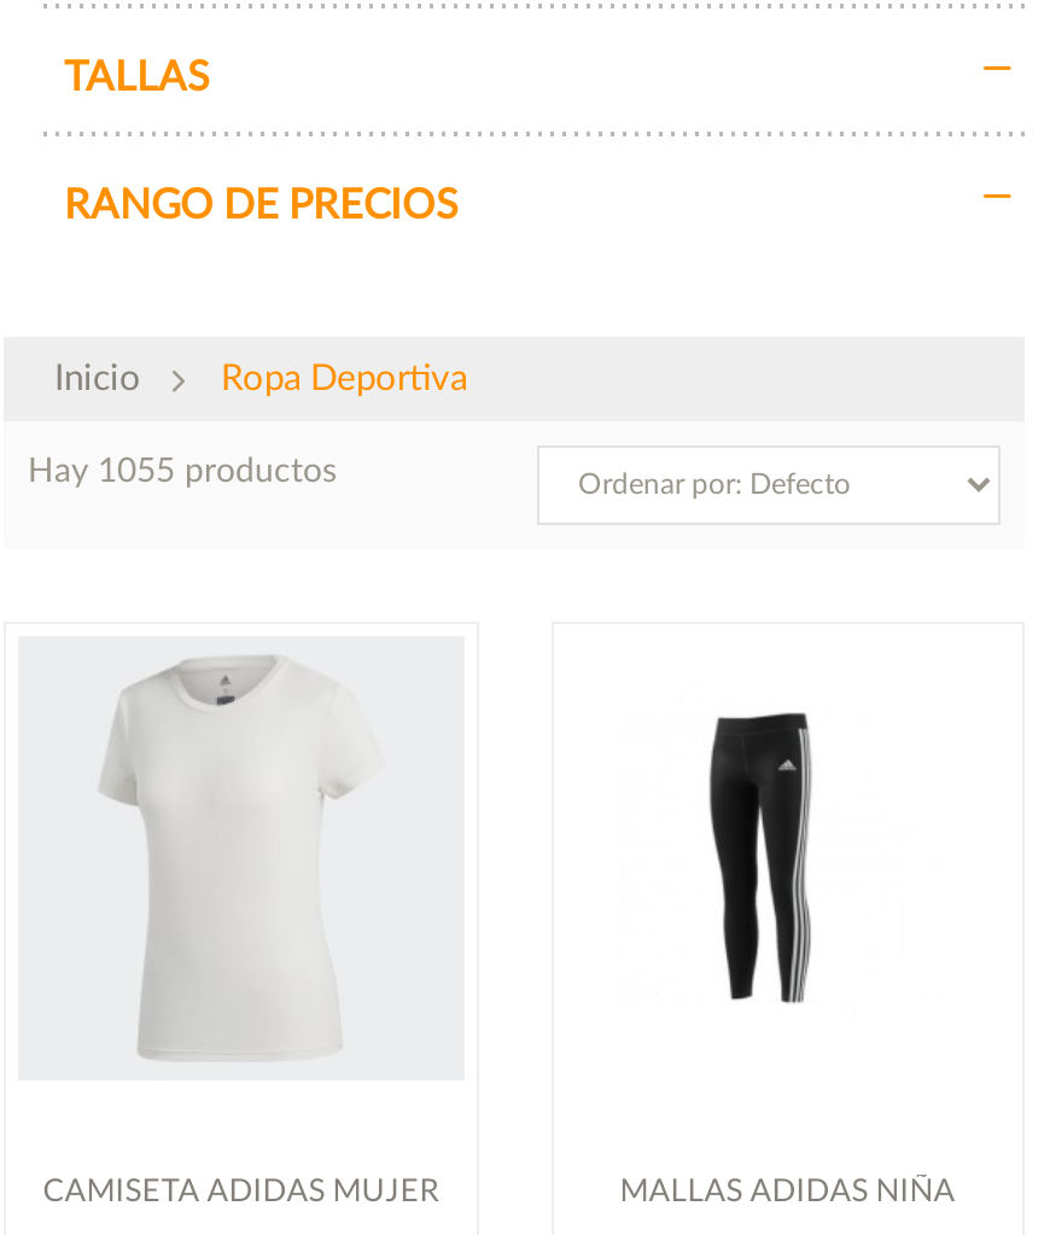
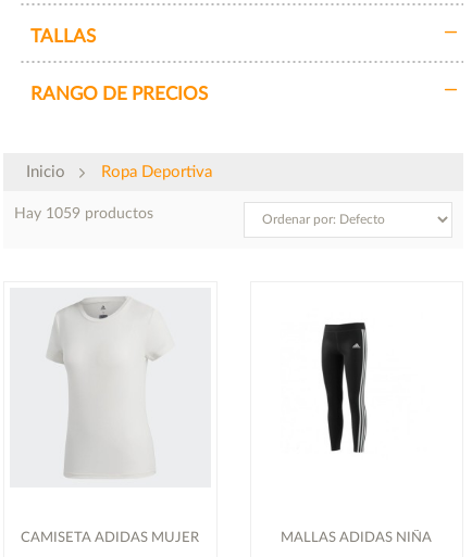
[28,456,337,489] Hay 1055 productos -> [14,207,153,222] Hay 1059 productos

